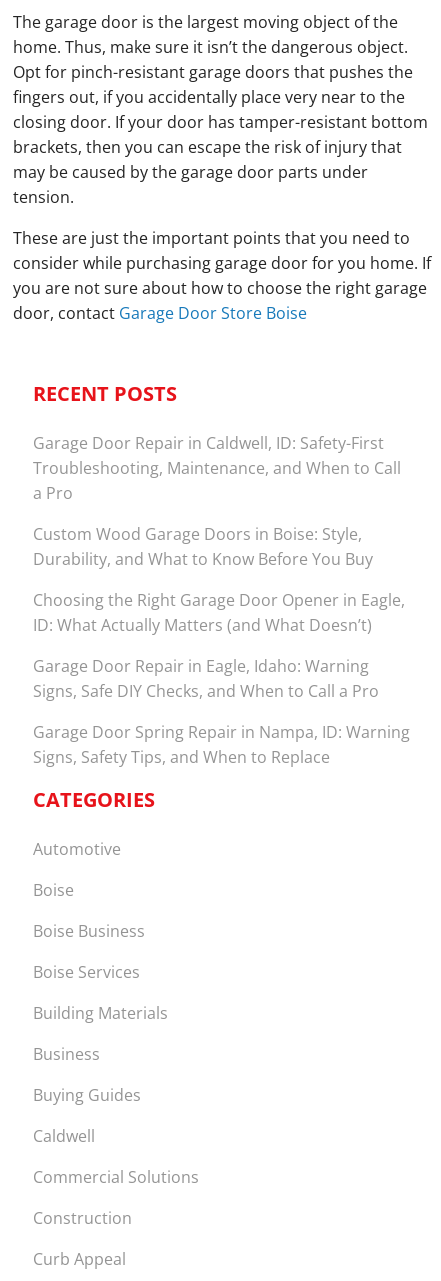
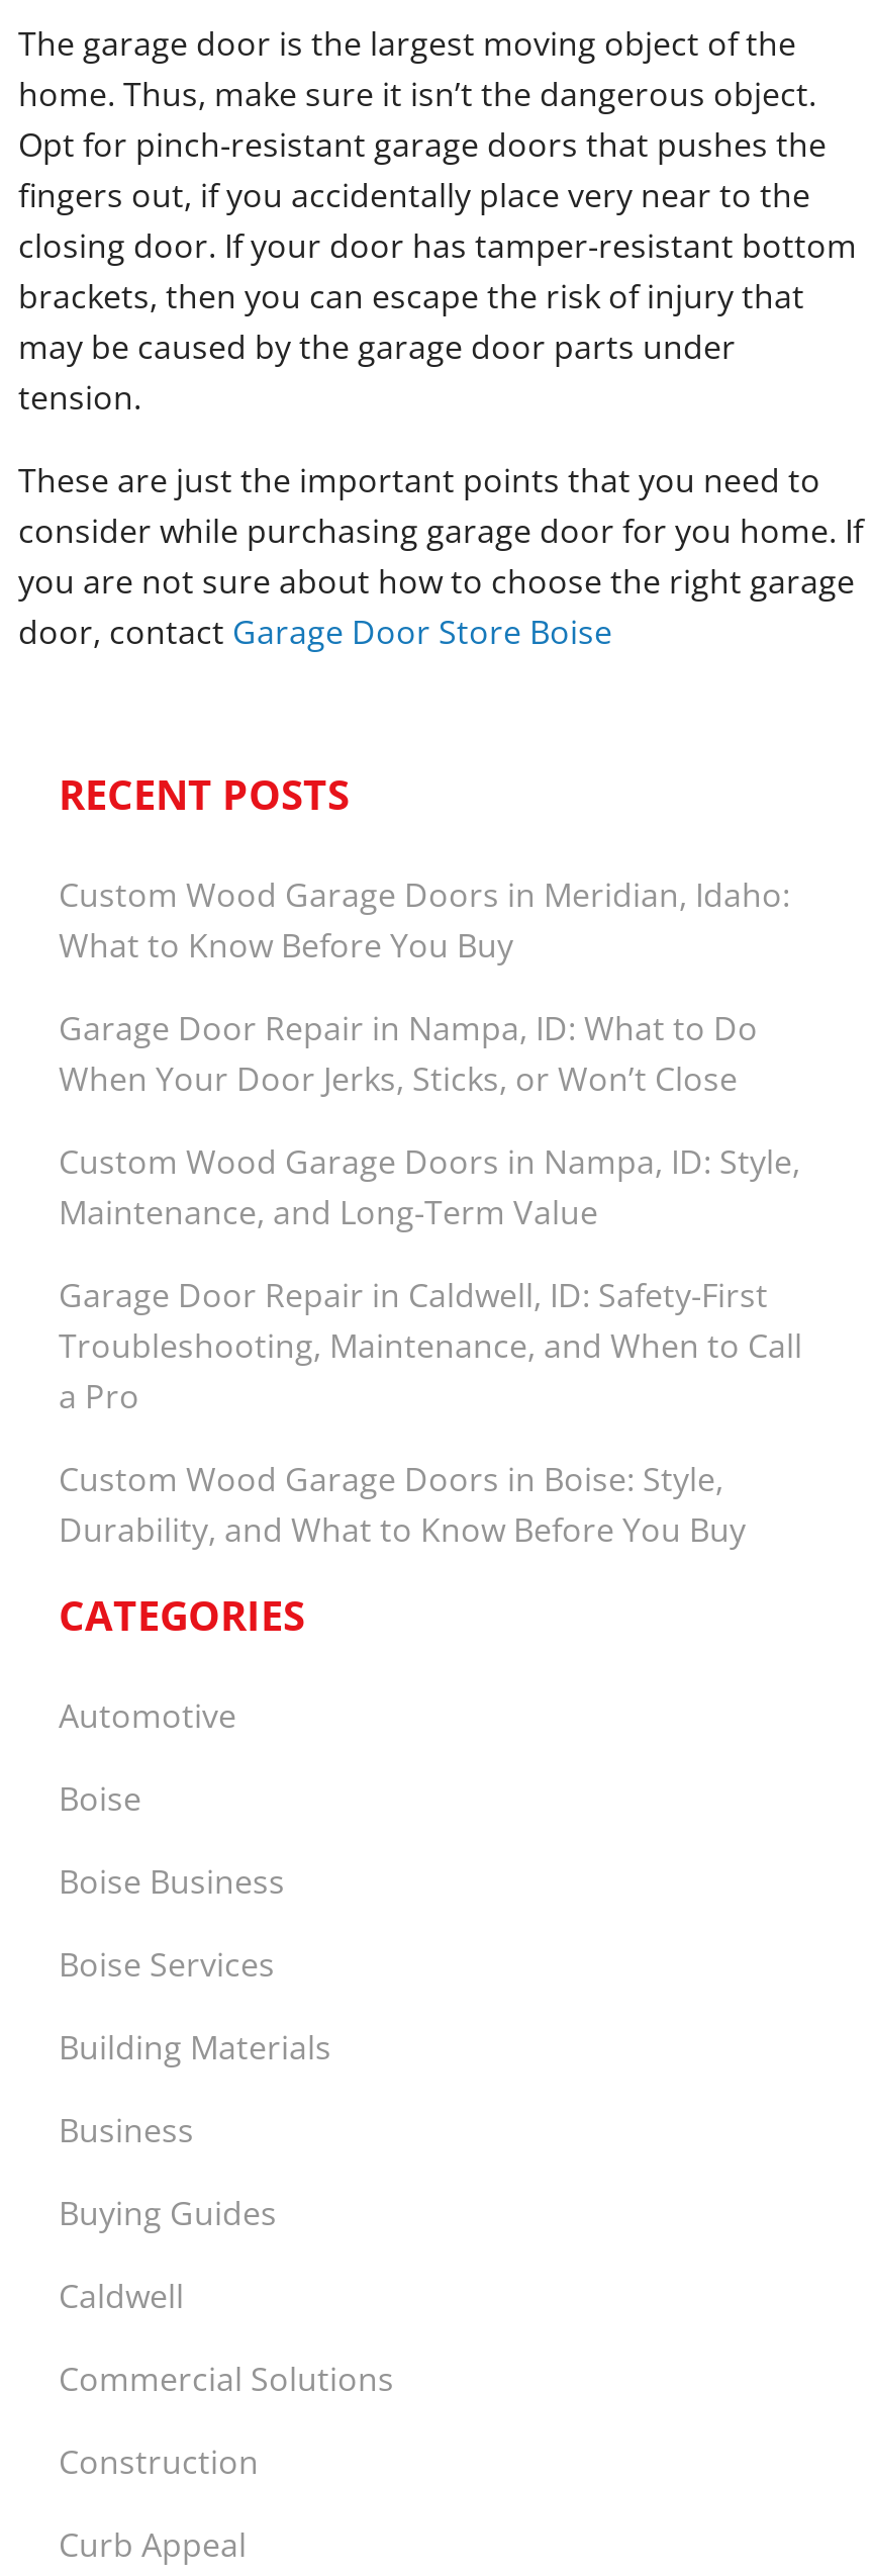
none -> [59,873,800,1235] Custom Wood Garage Doors in Meridian, Idaho: | What to Know Before You Buy | Garage Door Repair in Nampa, ID: What to Do | When Your Door Jerks, Sticks, or Won’t Close | Custom Wood Garage Doors in Nampa, ID: Style, | Maintenance, and Long-Term Value
moved [33,432,401,570] -> [59,1273,802,1552]: Garage Door Repair in Caldwell, ID: Safety-First | Troubleshooting, Maintenance, and When to Call | a Pro | Custom Wood Garage Doors in Boise: Style, | Durability, and What to Know Before You Buy
[33,589,410,768] Choosing the Right Garage Door Opener in Eagle, | ID: What Actually Matters (and What Doesn’t) | Garage Door Repair in Eagle, Idaho: Warning | Signs, Safe DIY Checks, and When to Call a Pro | Garage Door Spring Repair in Nampa, ID: Warning | Signs, Safety Tips, and When to Replace -> none

